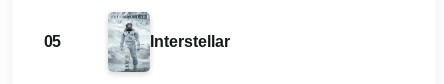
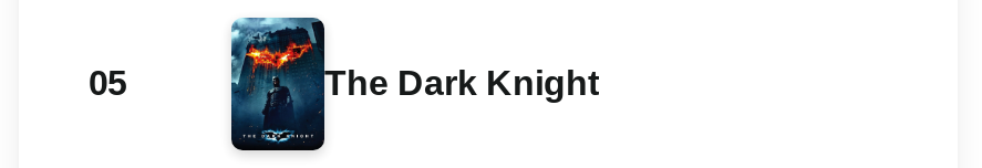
[107,11,230,73] [image] | Interstellar -> [229,18,599,153] [image] | The Dark Knight

